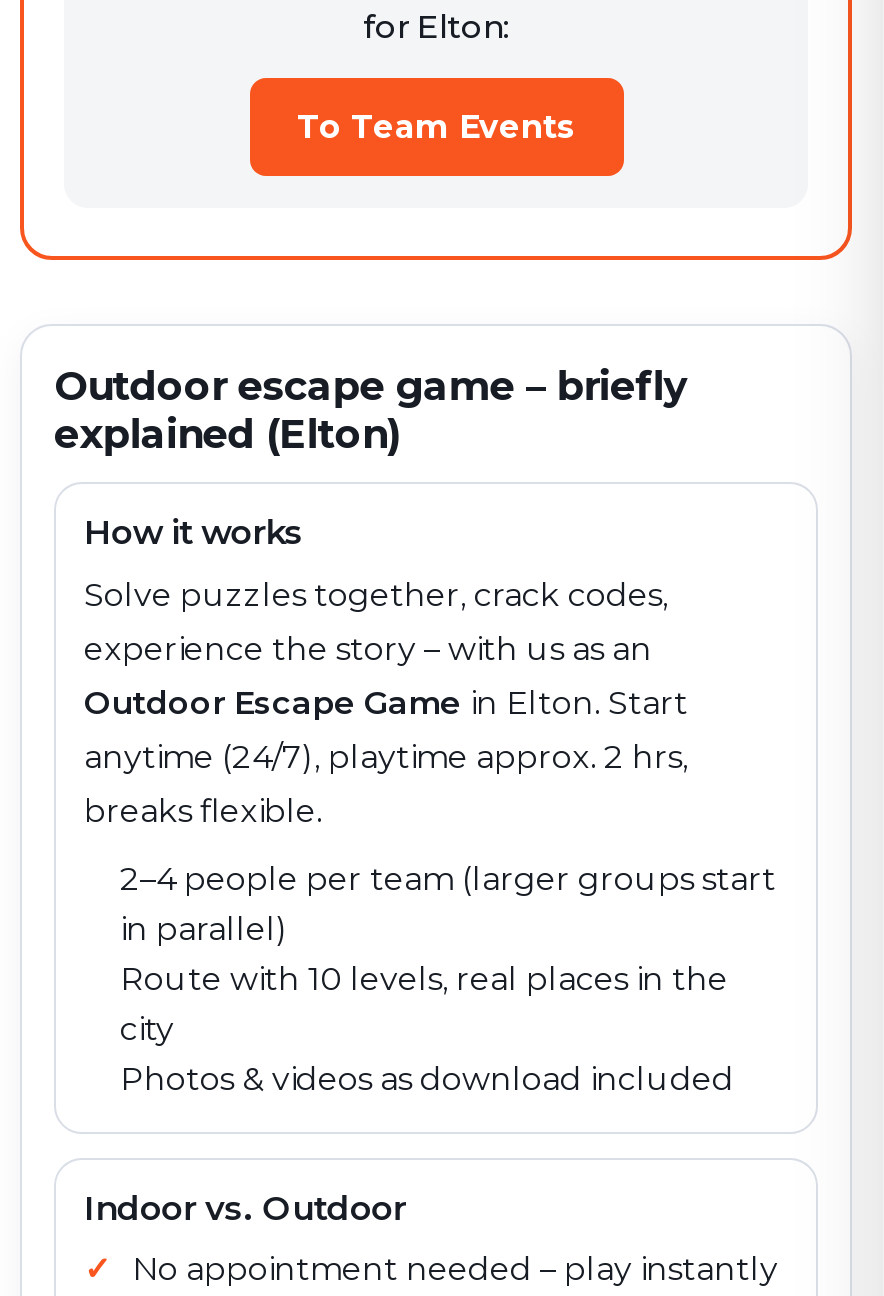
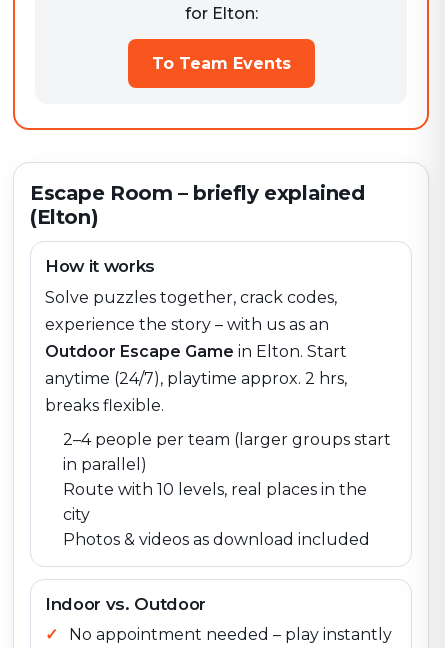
[54,362,687,458] Outdoor escape game – briefly | explained (Elton) -> [30,181,365,229] Escape Room – briefly explained | (Elton)

